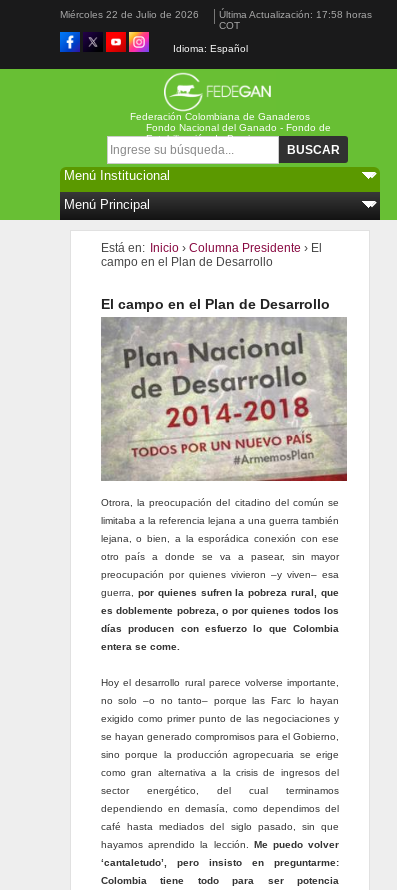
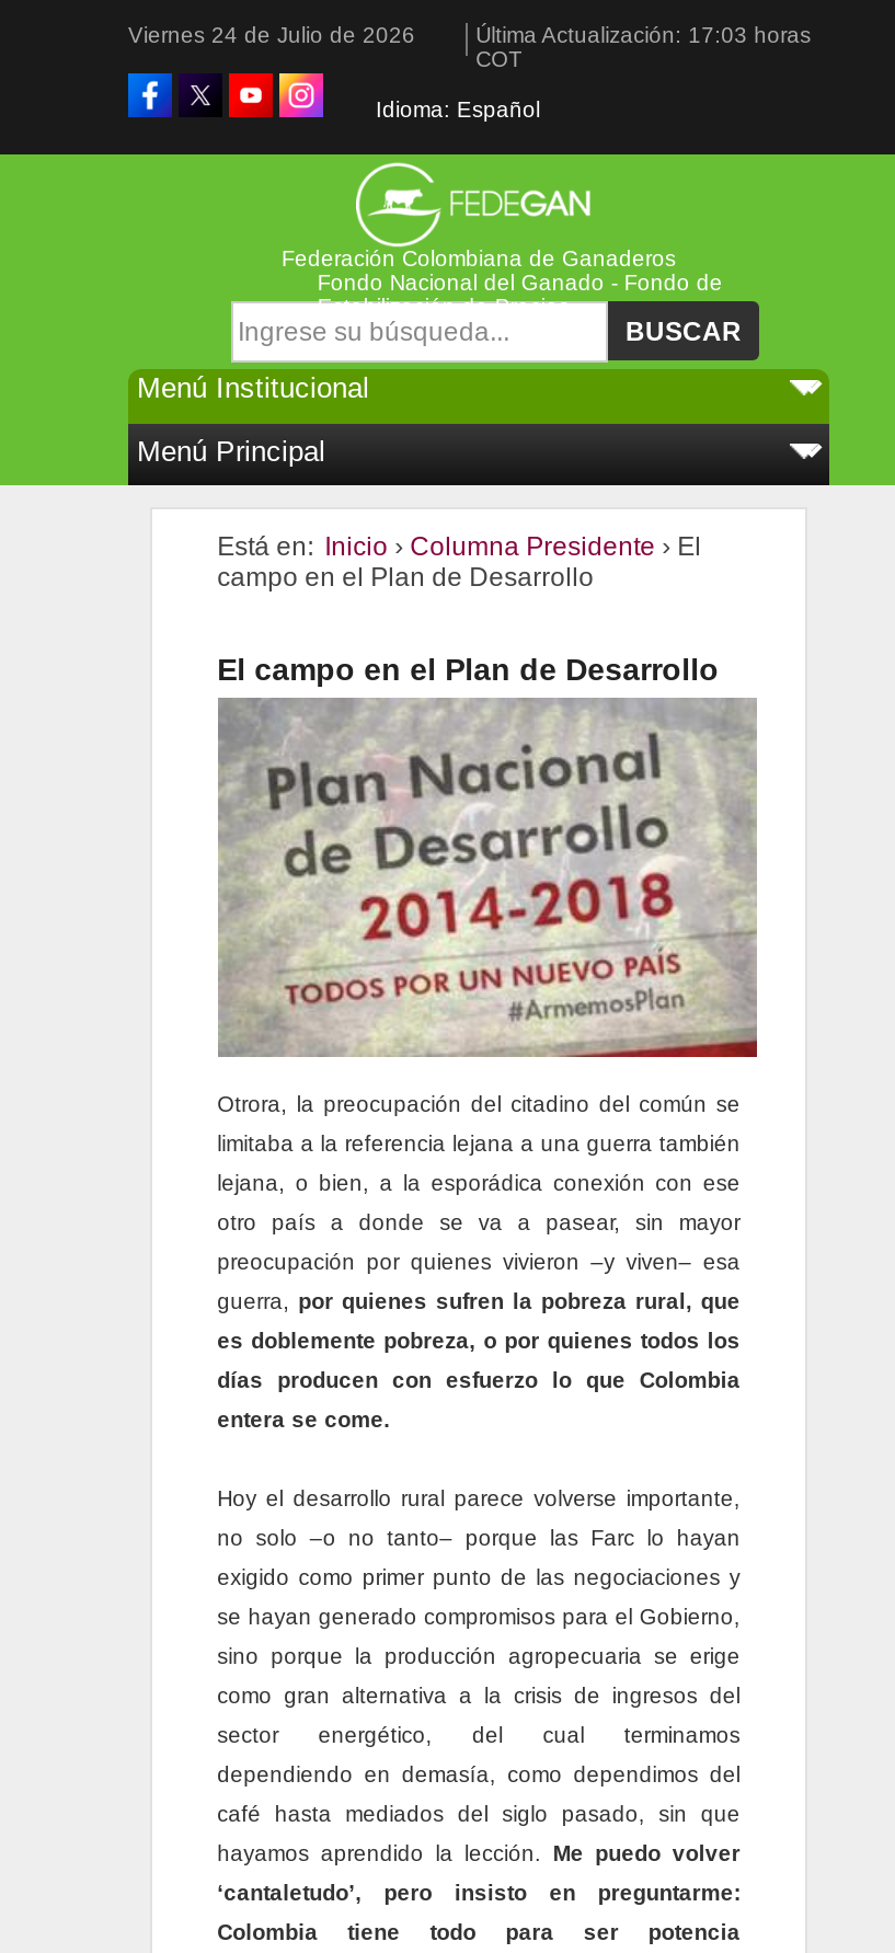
[60,9,199,20] Miércoles 22 de Julio de 2026 -> [128,23,415,47] Viernes 24 de Julio de 2026
[219,9,372,20] Última Actualización: 17:58 horas -> [476,23,811,47] Última Actualización: 17:03 horas

